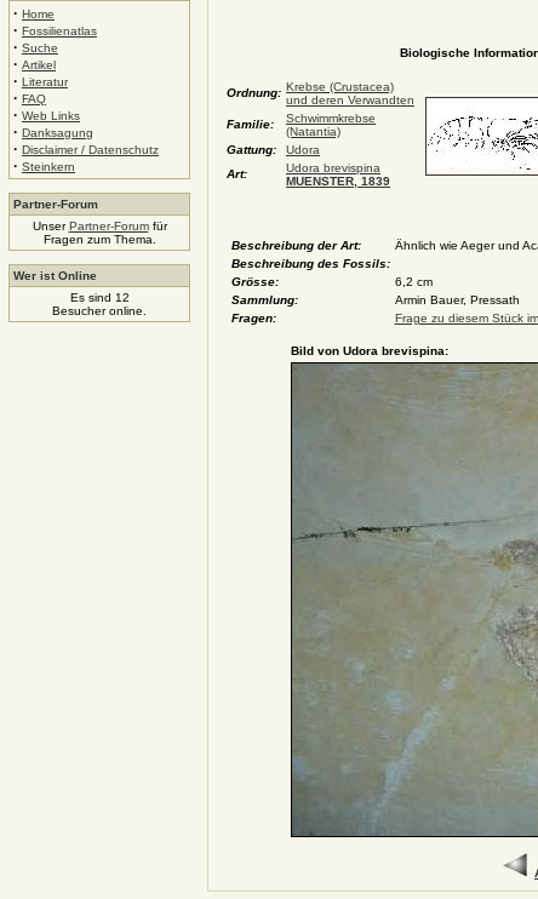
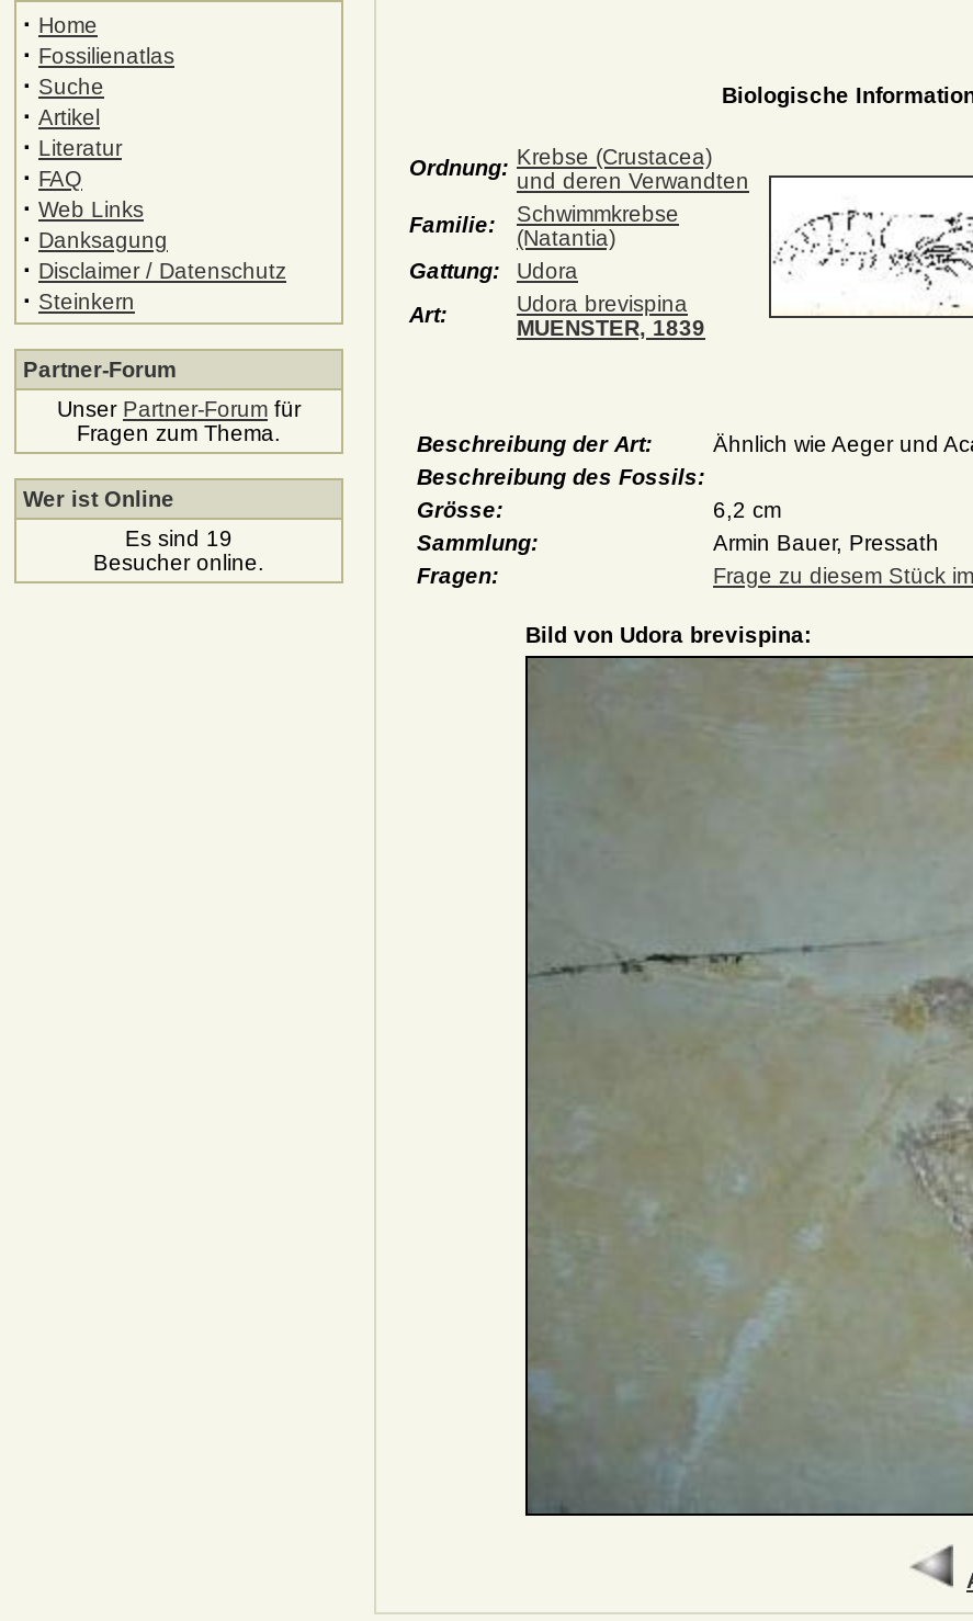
[70,291,129,304] Es sind 12 -> [125,526,233,551] Es sind 19

